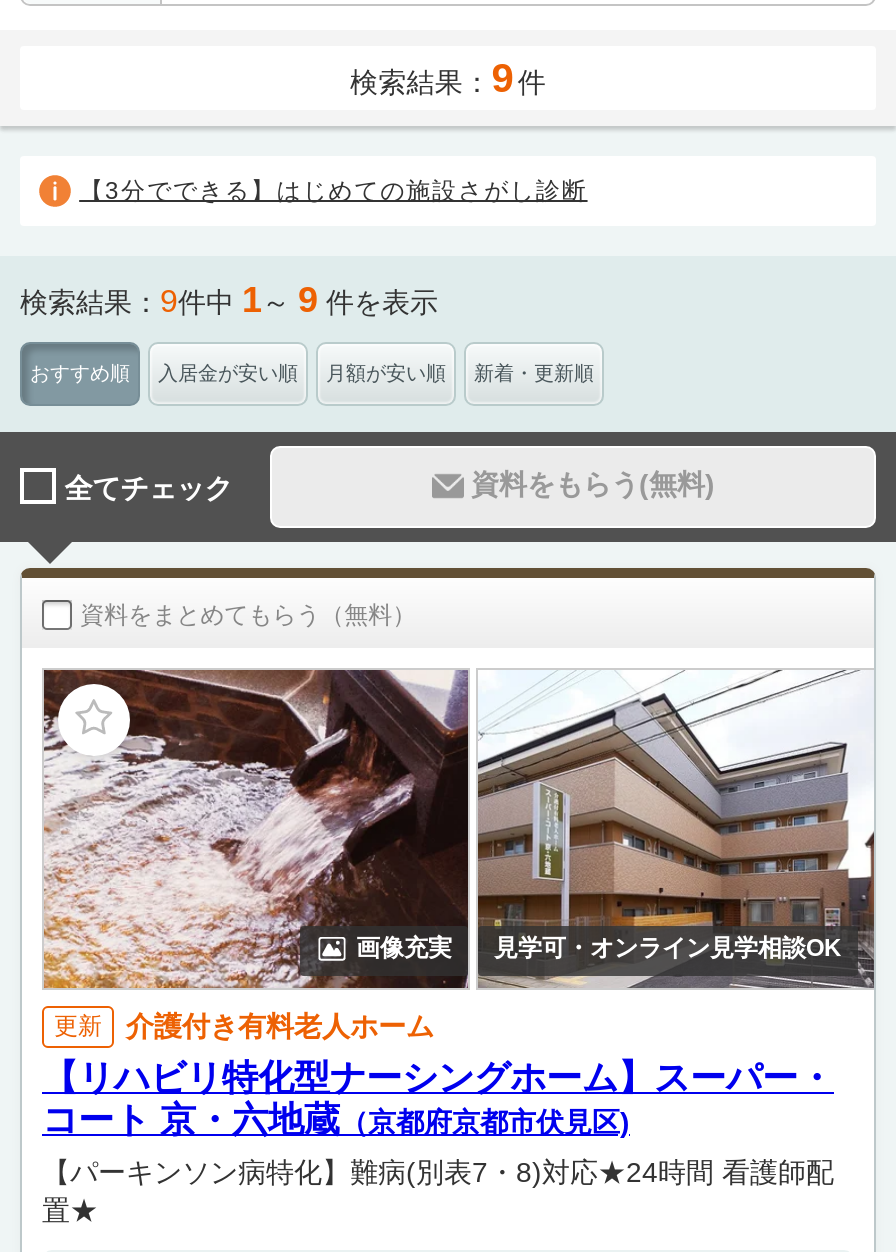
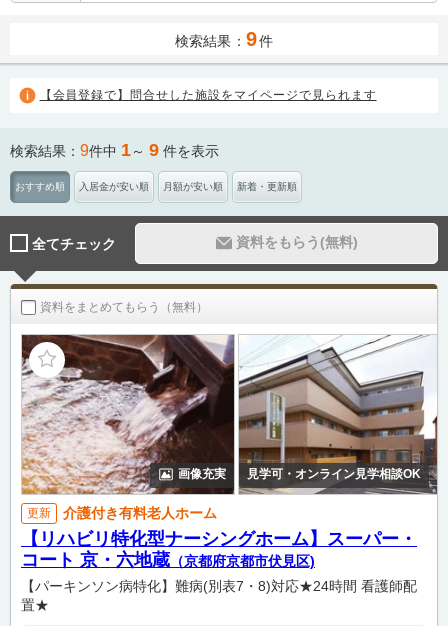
[79,177,588,205] 【3分でできる】はじめての施設さがし診断 -> [40,88,376,102] 【会員登録で】問合せした施設をマイページで見られます

